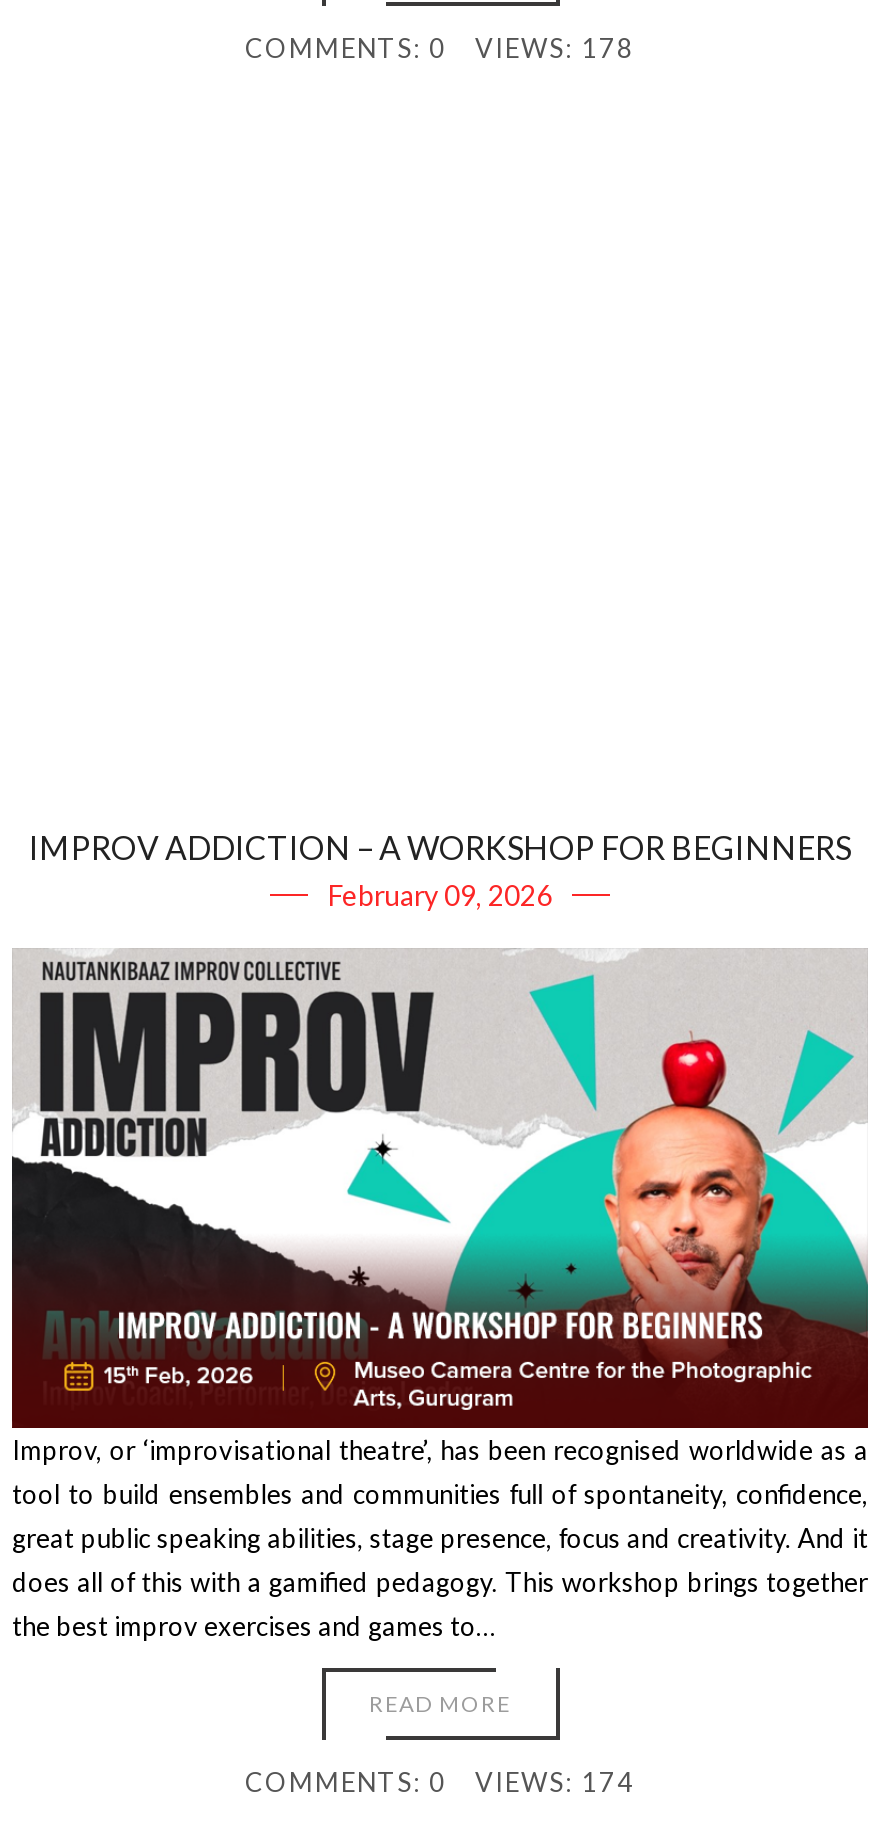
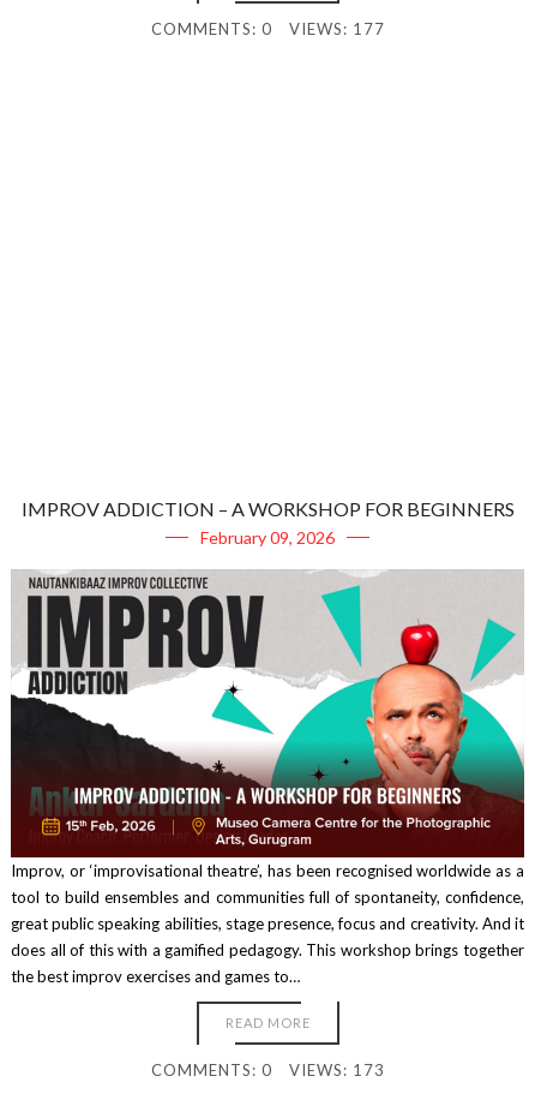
[245,31,635,63] COMMENTS: 0 VIEWS: 178 -> [151,19,384,38] COMMENTS: 0 VIEWS: 177
[245,1767,635,1799] COMMENTS: 0 VIEWS: 174 -> [151,1061,384,1080] COMMENTS: 0 VIEWS: 173

